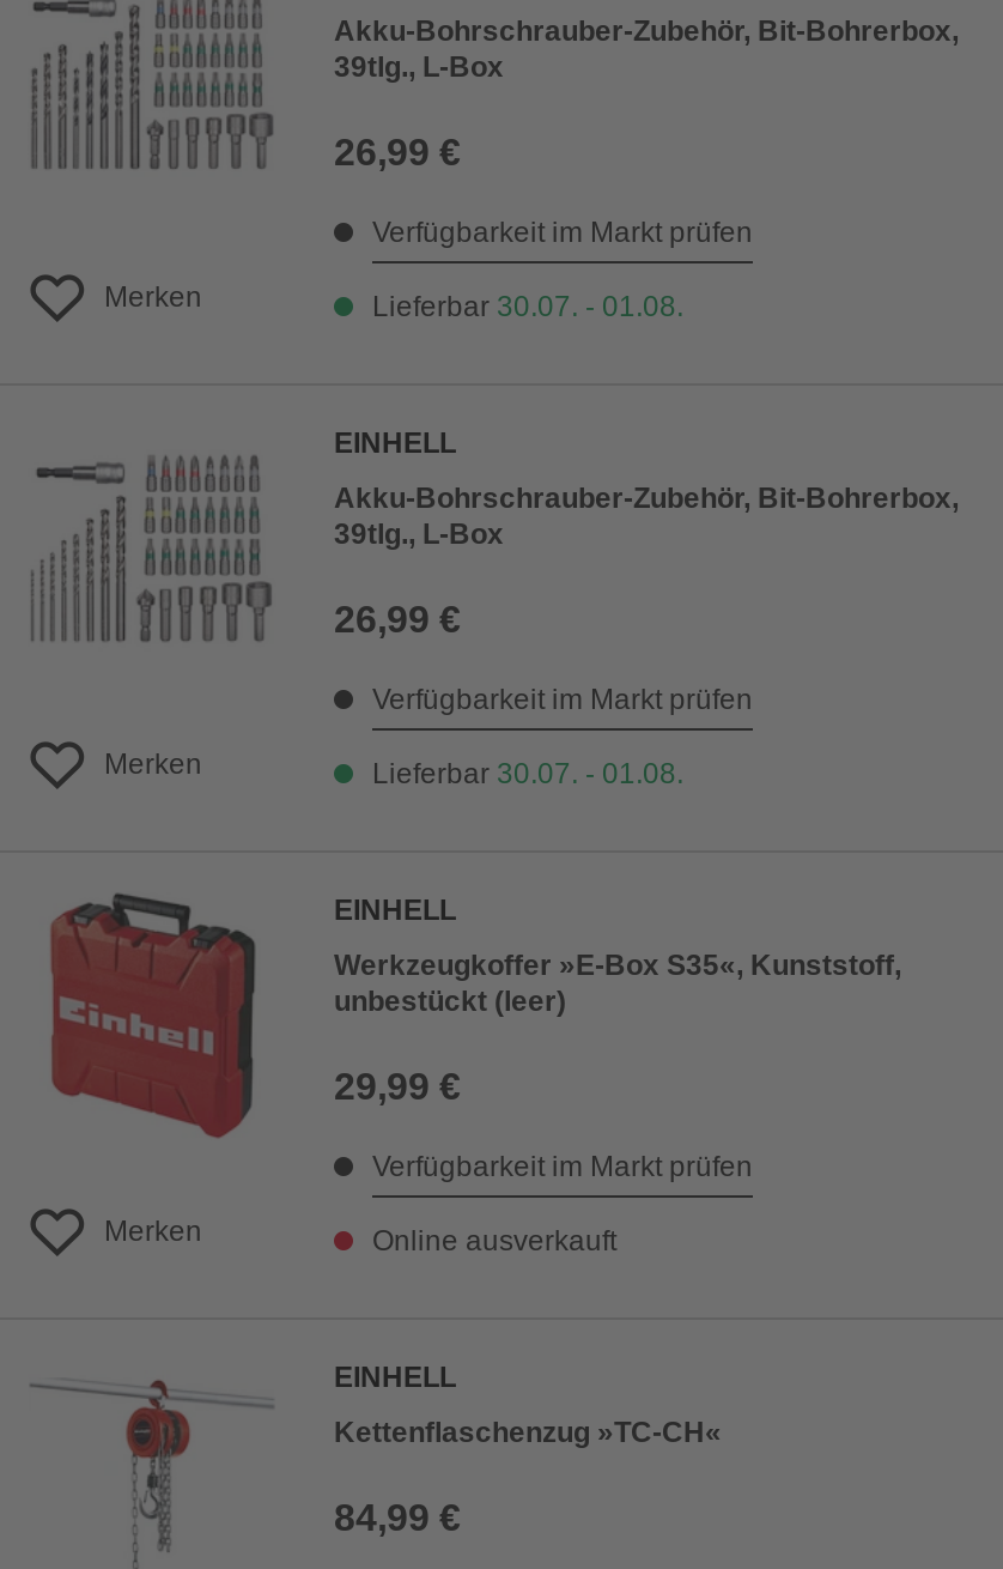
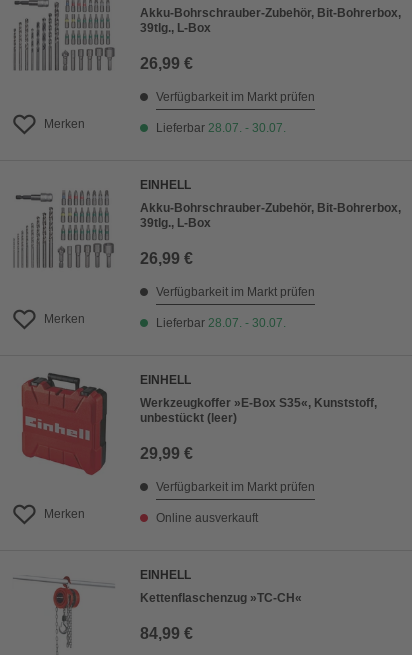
[372,290,683,324] Lieferbar 30.07. - 01.08. -> [156,121,286,135] Lieferbar 28.07. - 30.07.
[372,757,683,791] Lieferbar 30.07. - 01.08. -> [156,316,286,330] Lieferbar 28.07. - 30.07.

